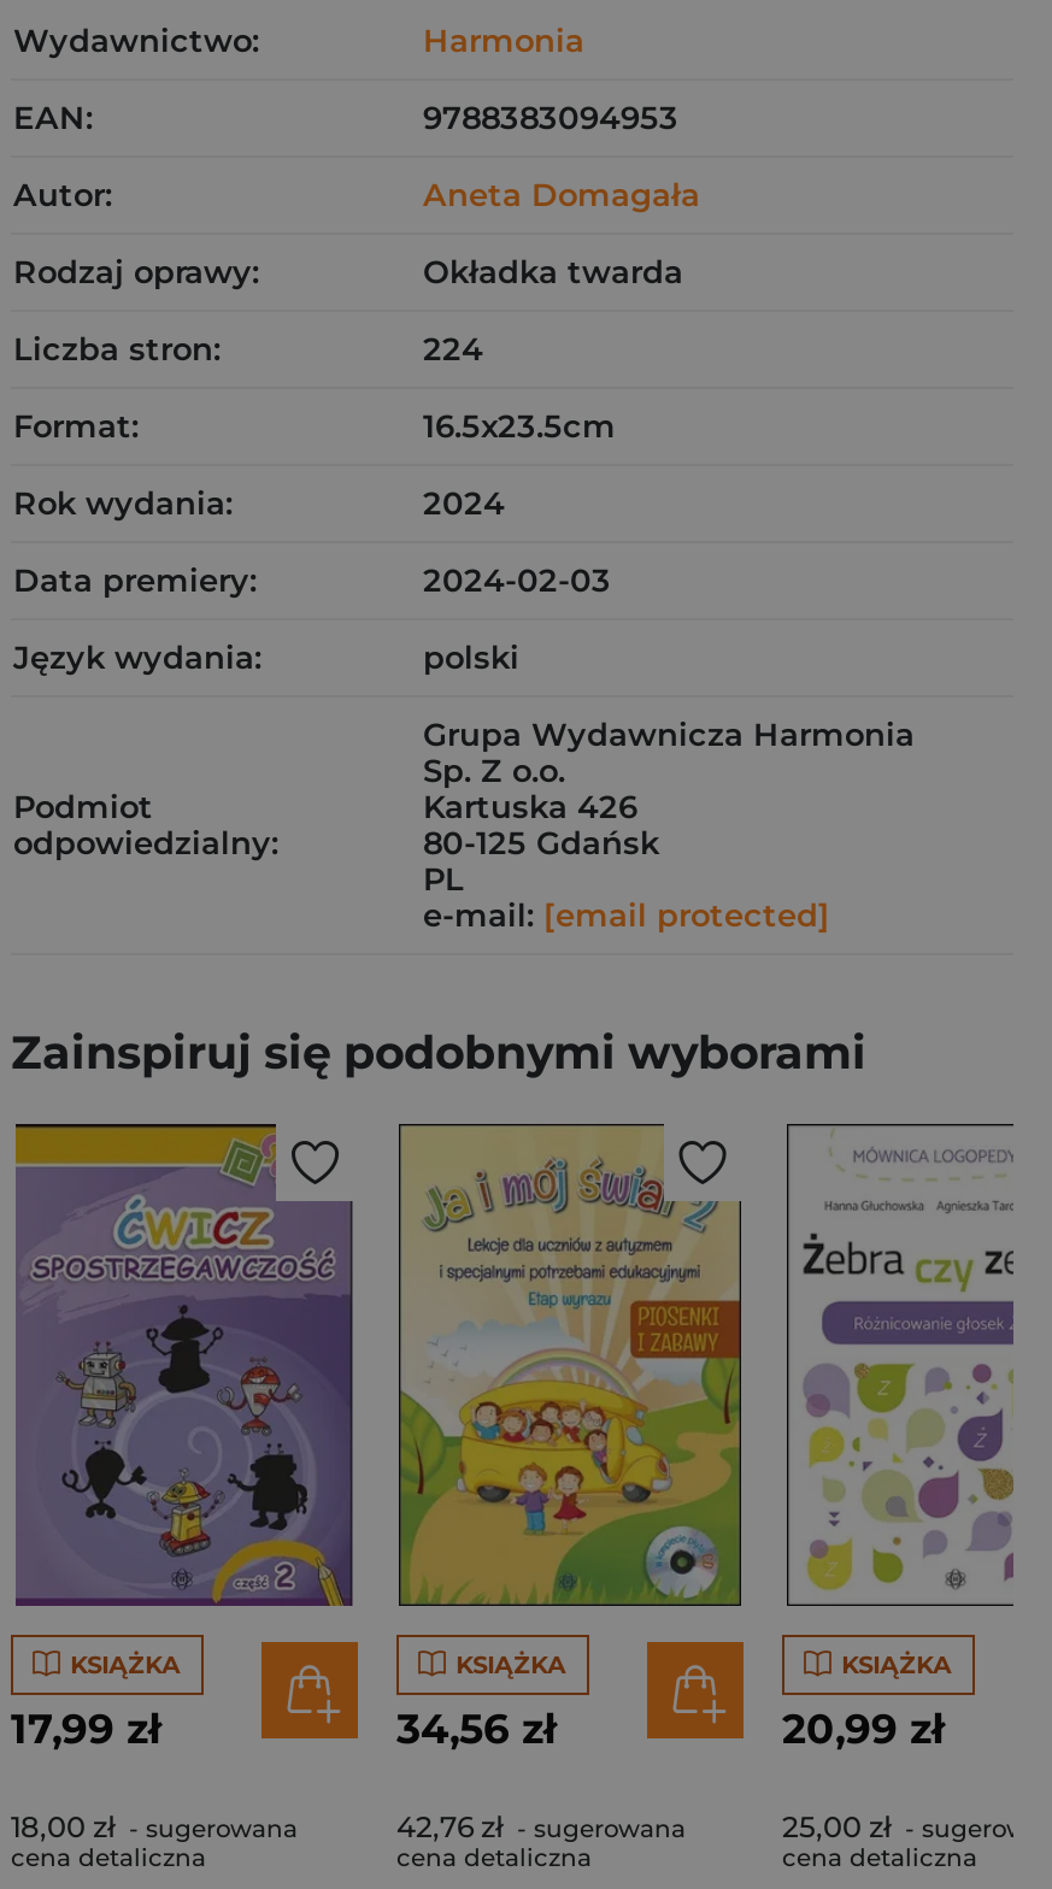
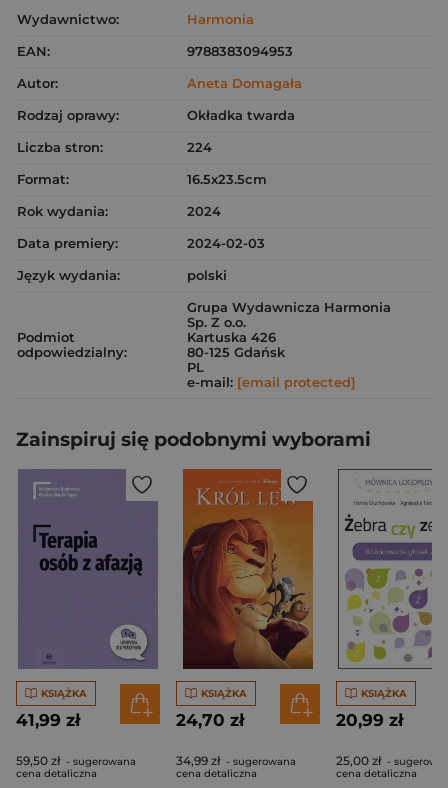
[13,1122,353,1608] [image] -> [17,469,158,669] [image]
[396,1122,744,1608] [image] -> [177,468,319,669] [image]
[11,1705,160,1753] 17,99 zł -> [16,710,80,730] 41,99 zł
[396,1705,556,1753] 34,56 zł -> [176,710,244,730] 24,70 zł
[11,1808,298,1844] 18,00 zł - sugerowana -> [16,753,136,768] 59,50 zł - sugerowana
[396,1808,686,1844] 42,76 zł - sugerowana -> [176,753,296,768] 34,99 zł - sugerowana

